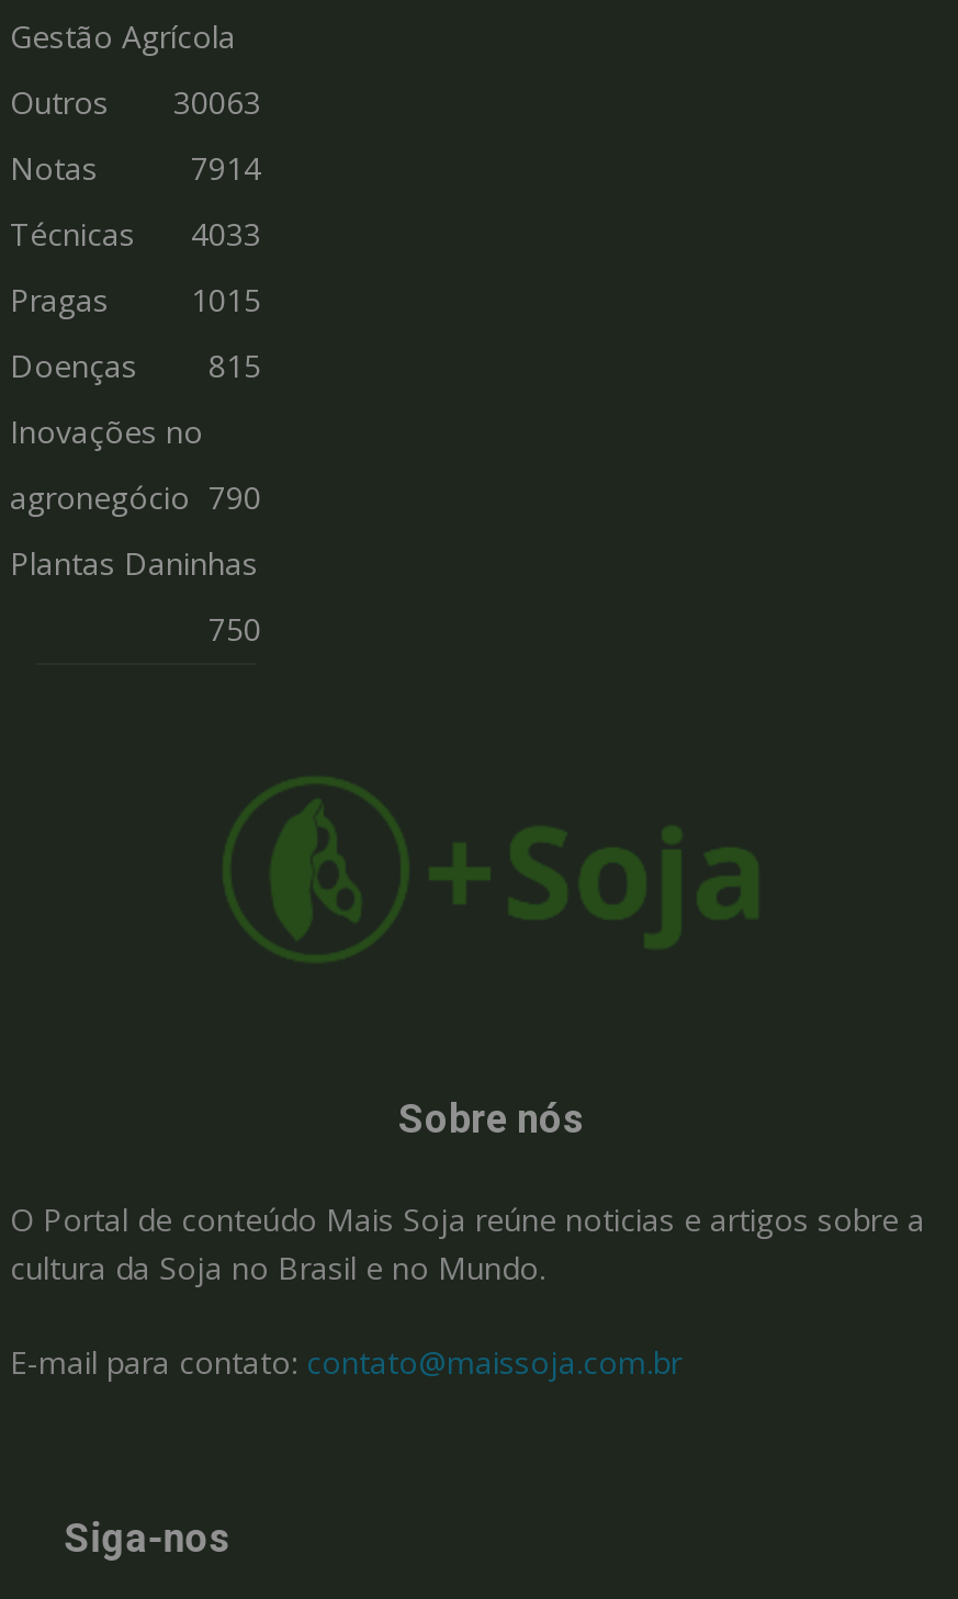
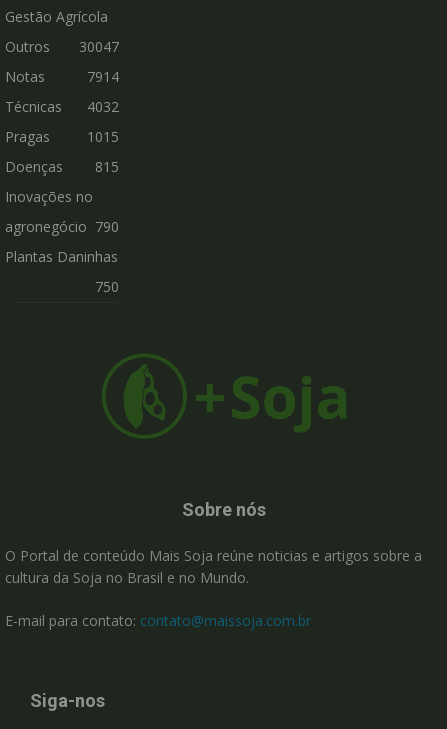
[10,81,261,123] Outros 30063 -> [5,37,119,56] Outros 30047
[10,213,261,255] Técnicas 4033 -> [5,97,119,116] Técnicas 4032

